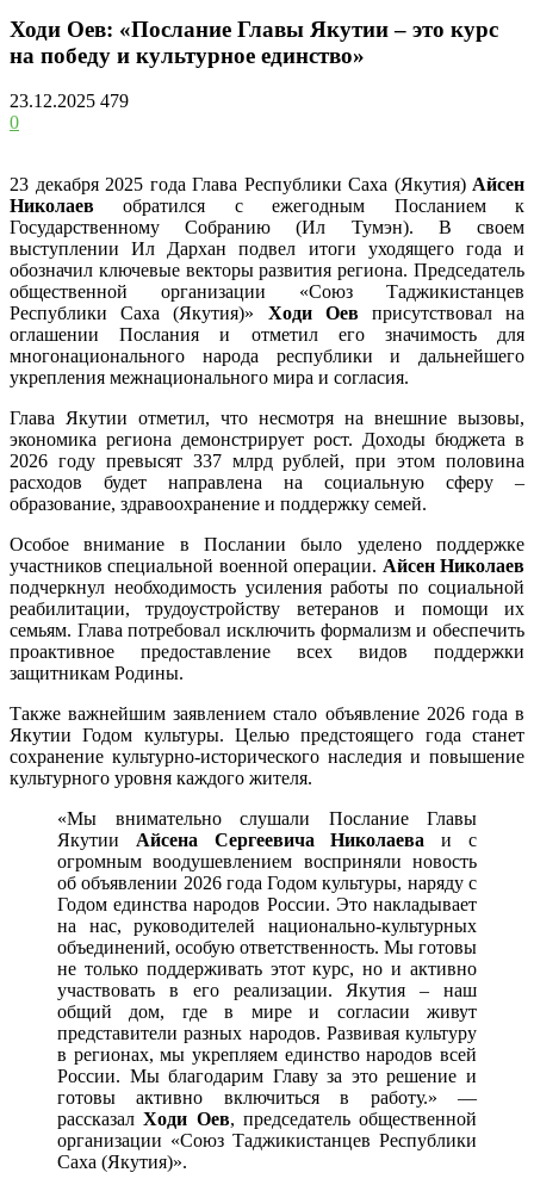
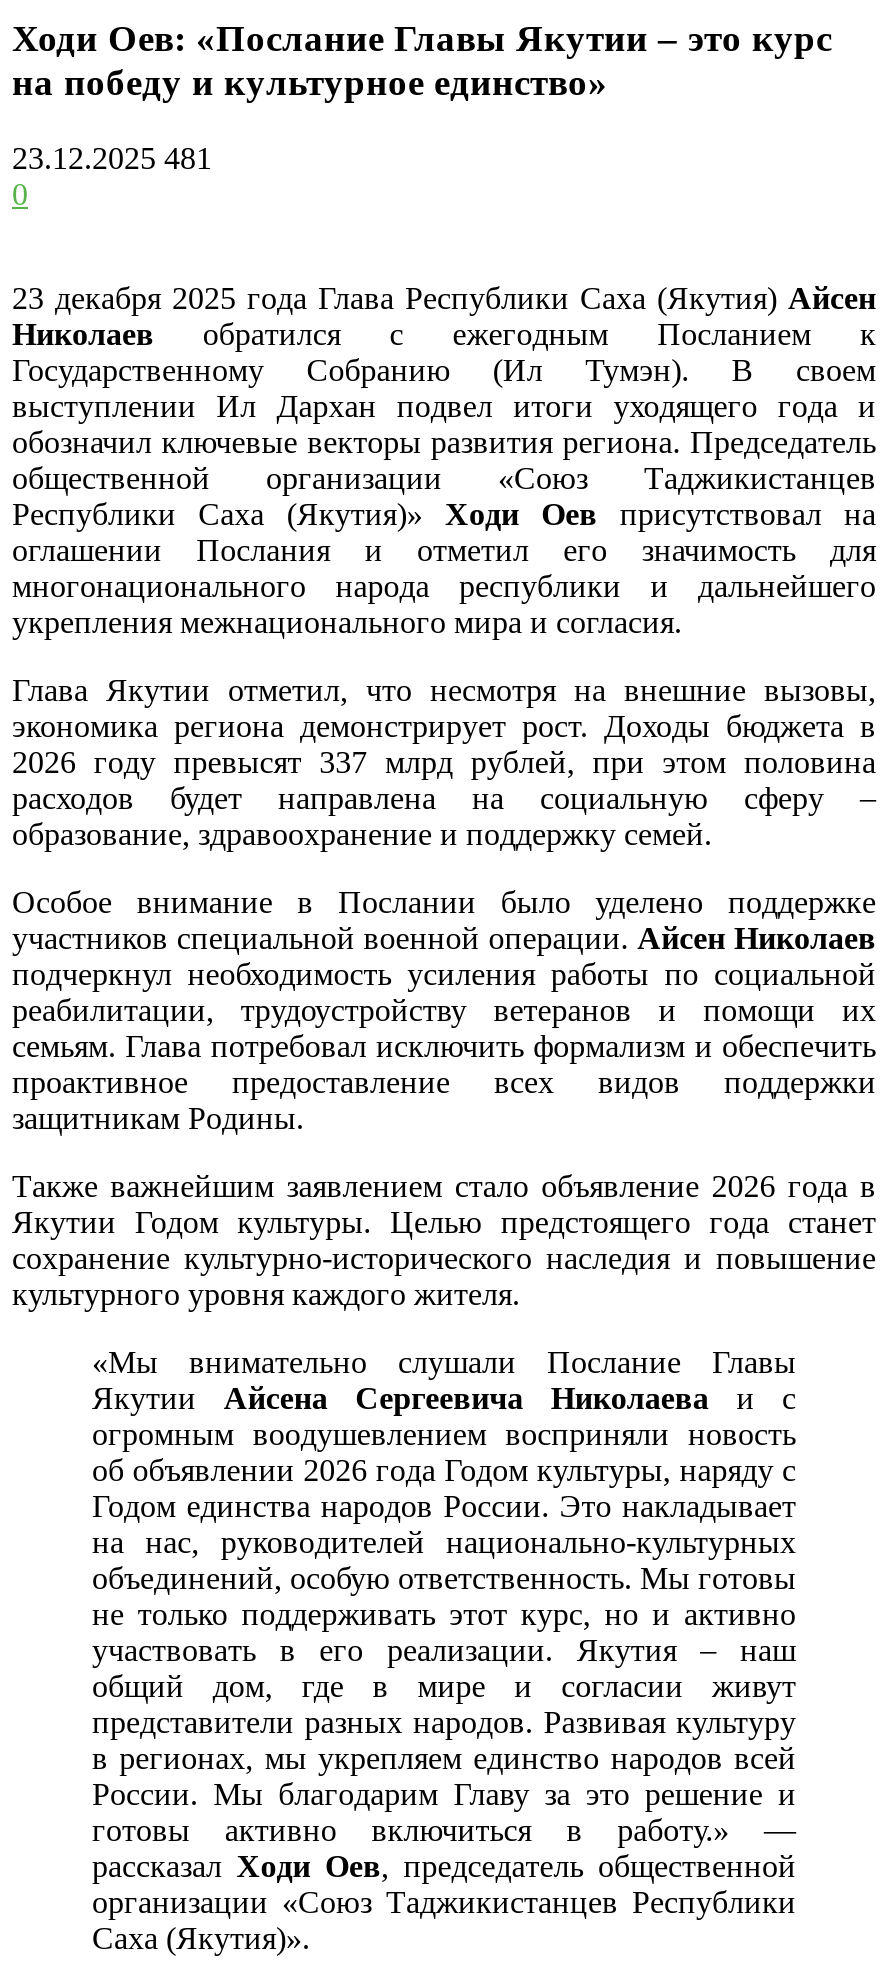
[10,91,129,111] 23.12.2025 479 -> [12,142,212,176] 23.12.2025 481

